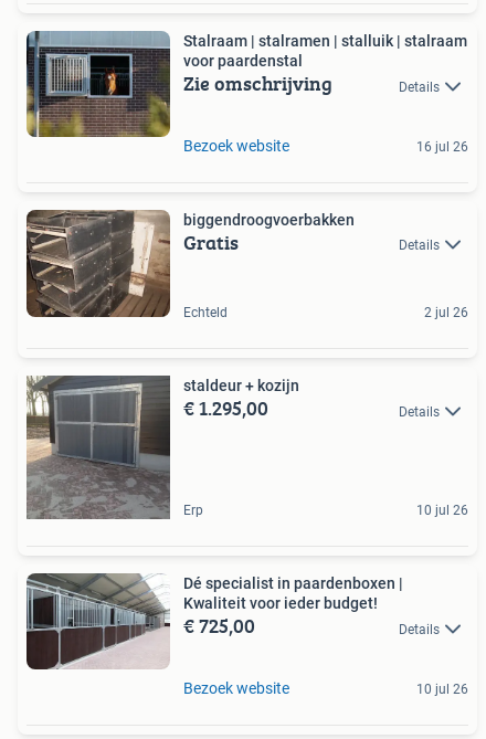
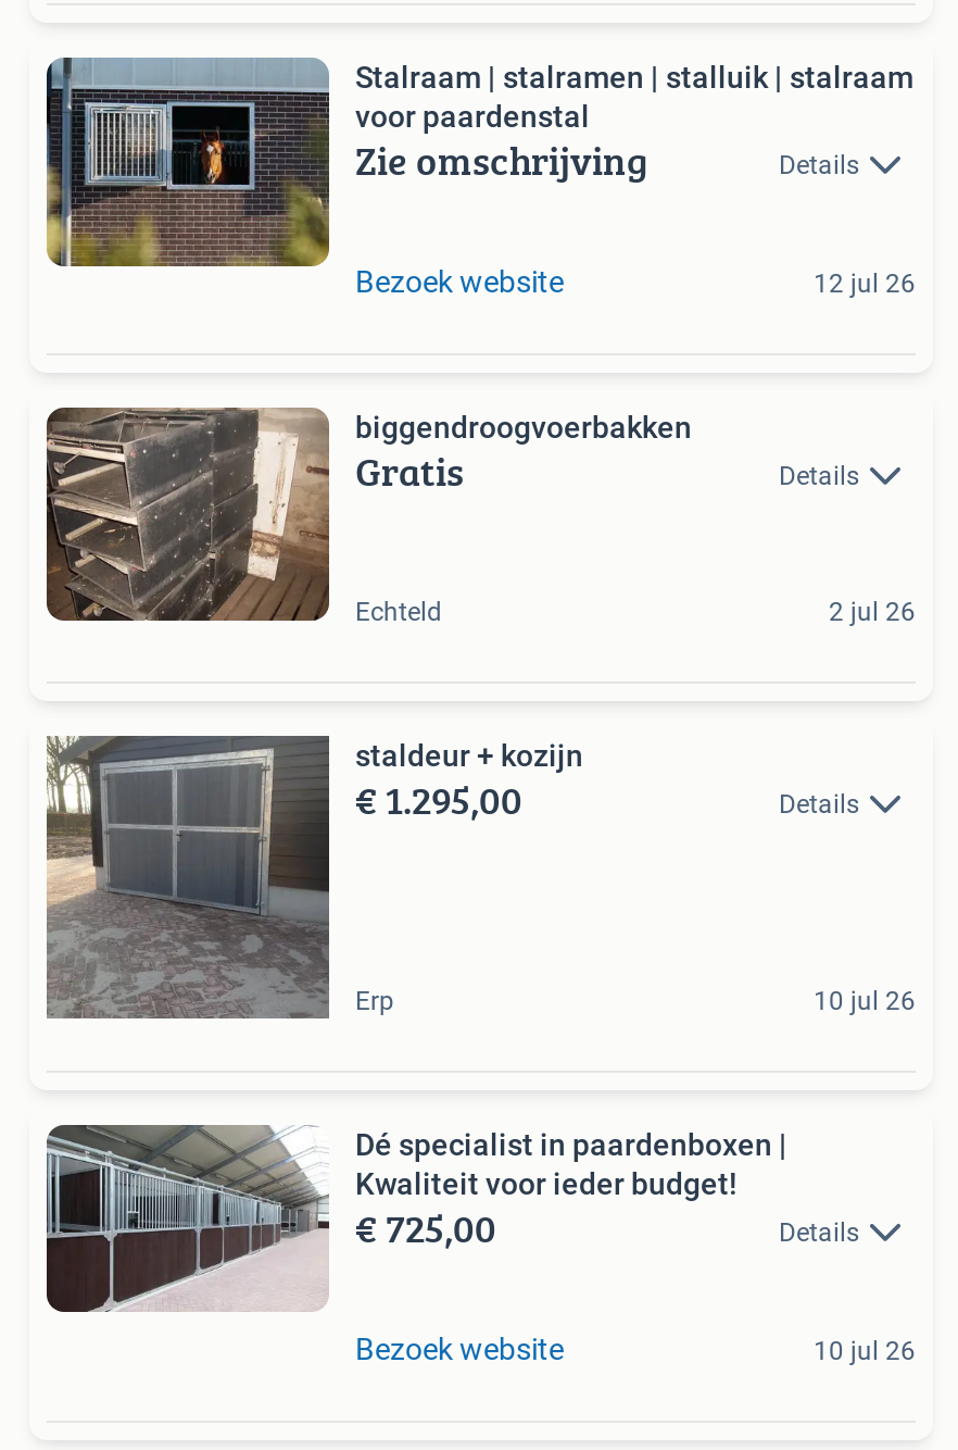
[416,139,468,154] 16 jul 26 -> [814,269,916,299] 12 jul 26

